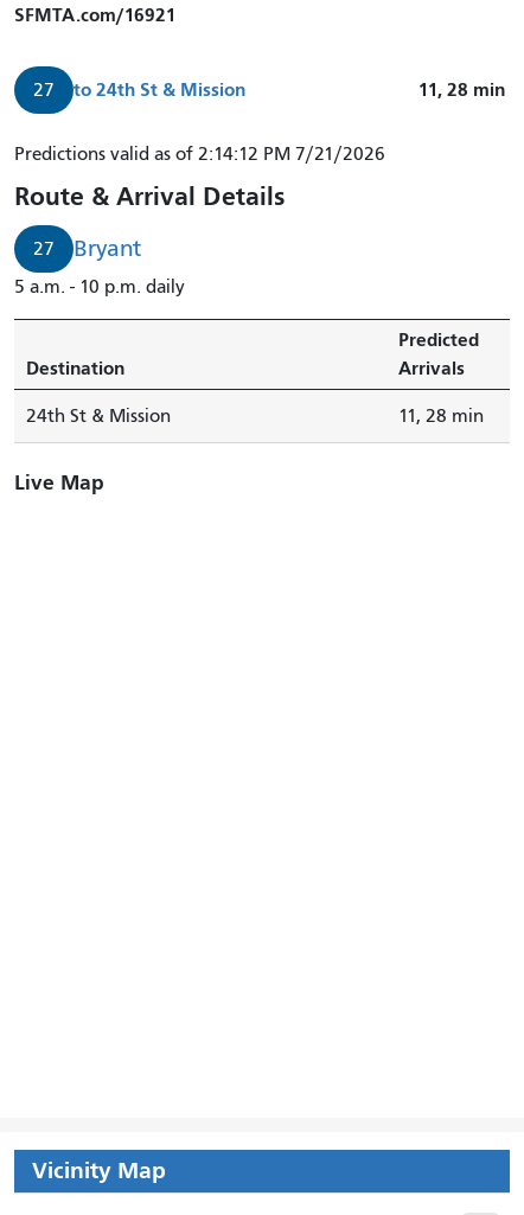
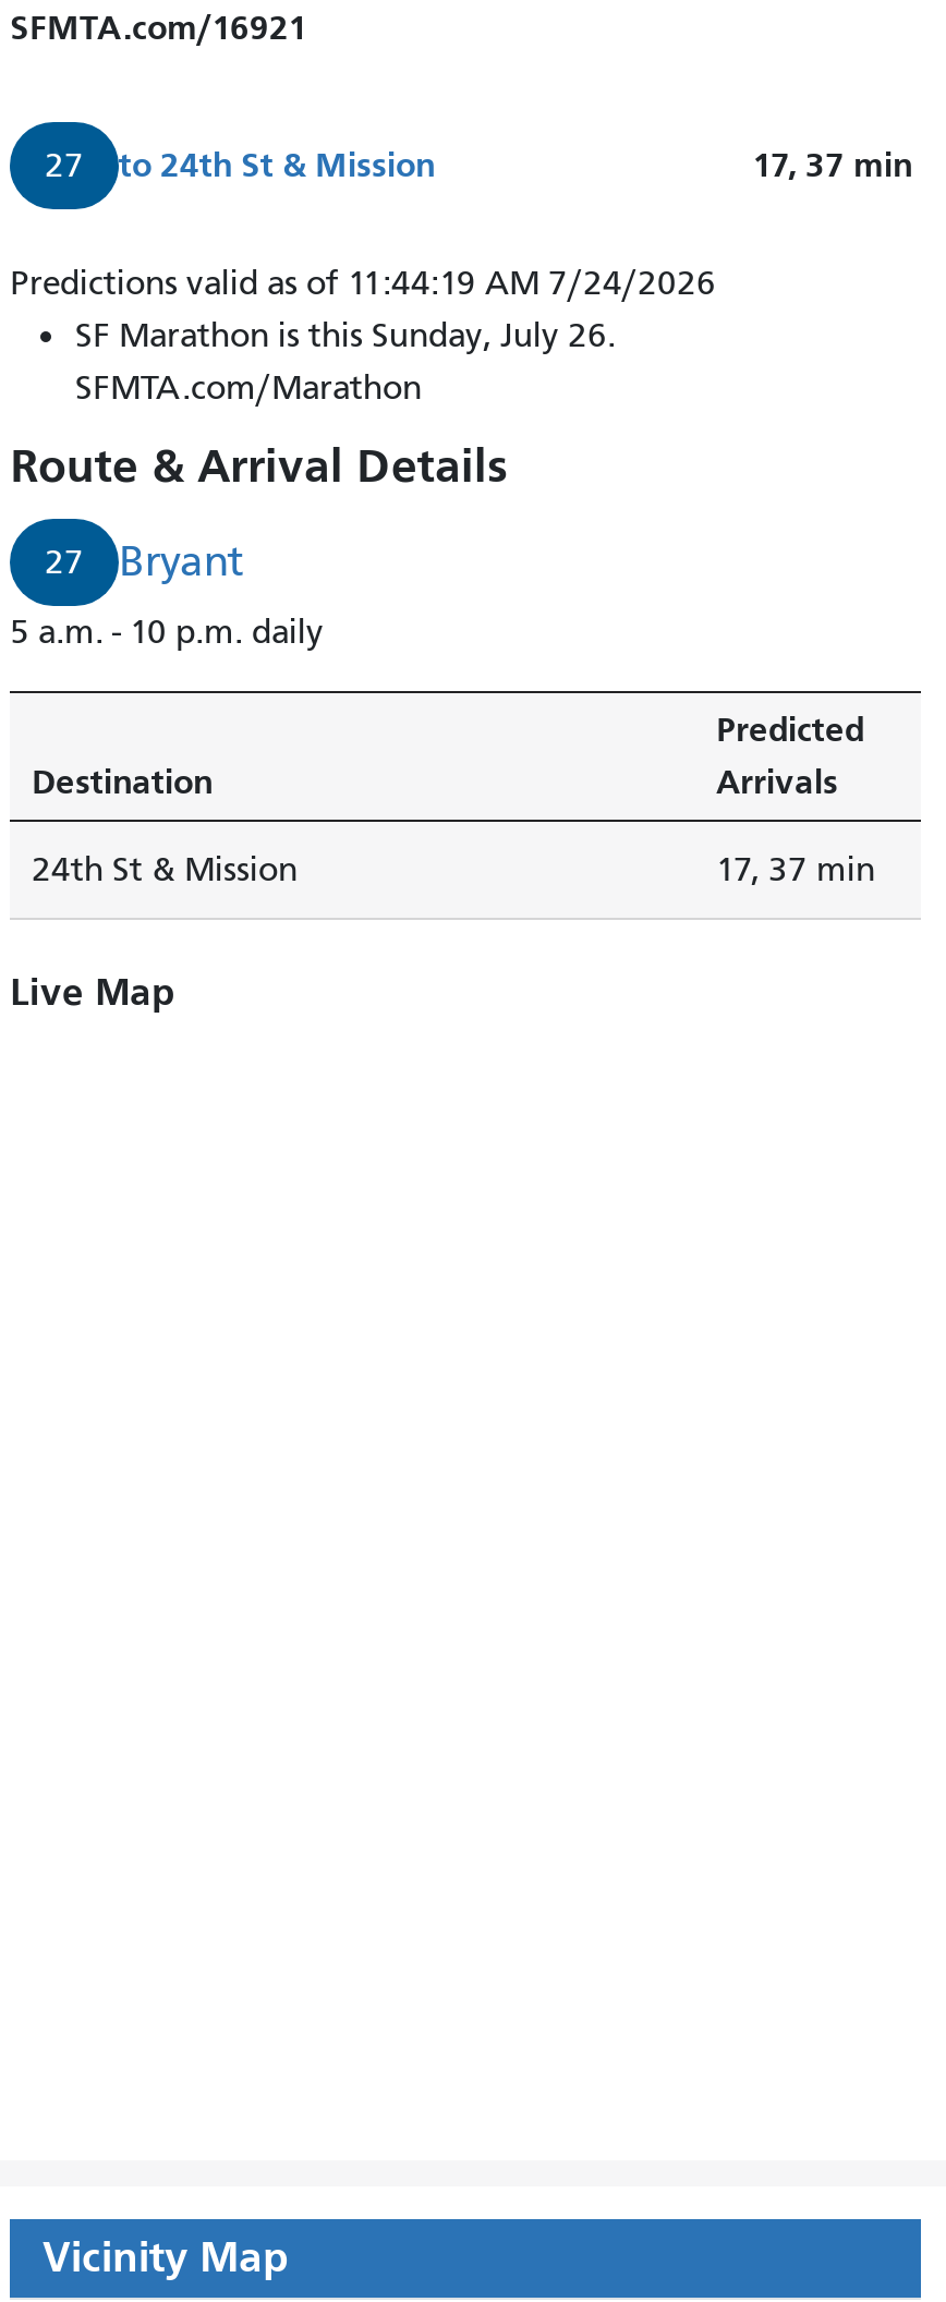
[418,78,510,101] 11, 28 min -> [753,144,921,186] 17, 37 min
[14,143,385,164] Predictions valid as of 2:14:12 PM 7/21/2026 -> [10,263,716,407] Predictions valid as of 11:44:19 AM 7/24/2026 | SF Marathon is this Sunday, July 26. | SFMTA.com/Marathon
[398,405,484,426] 11, 28 min -> [716,849,875,889] 17, 37 min

